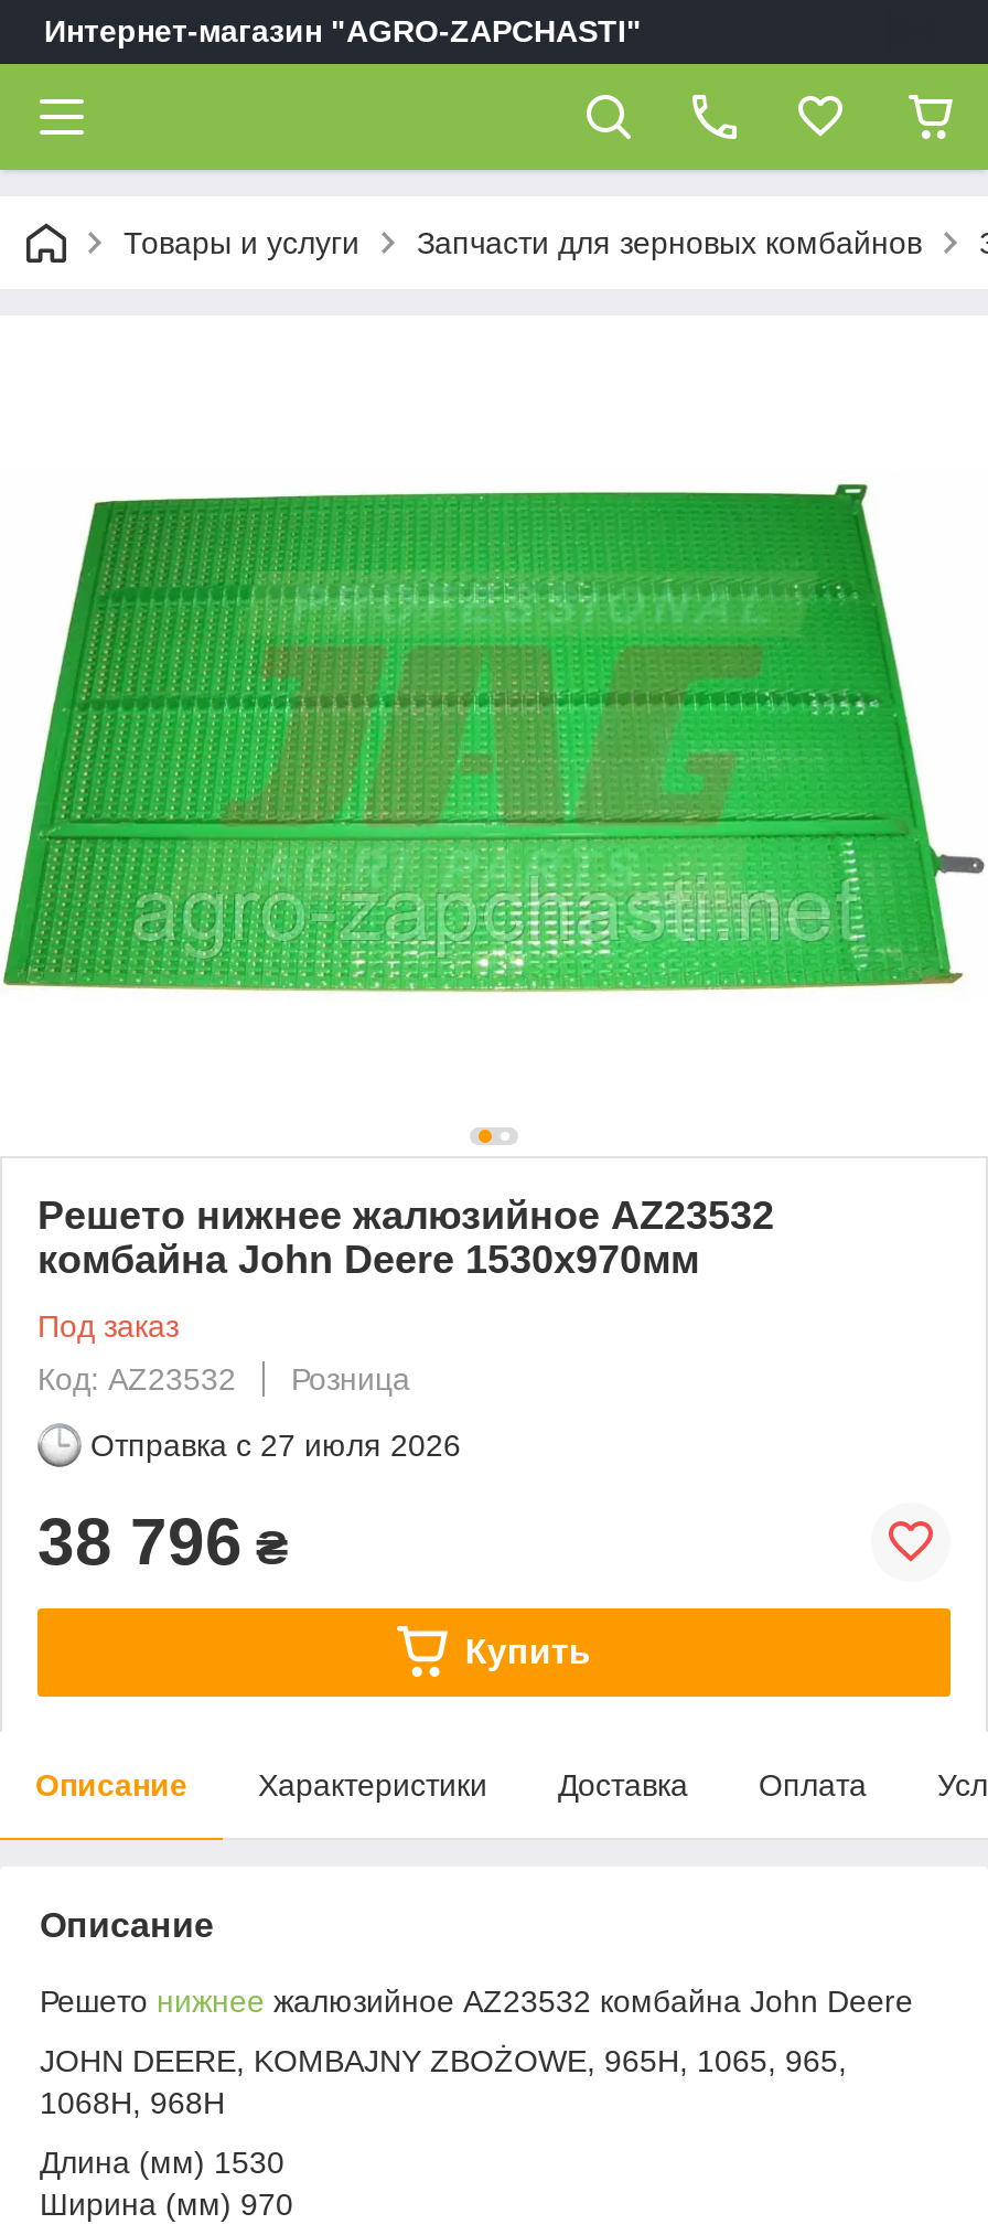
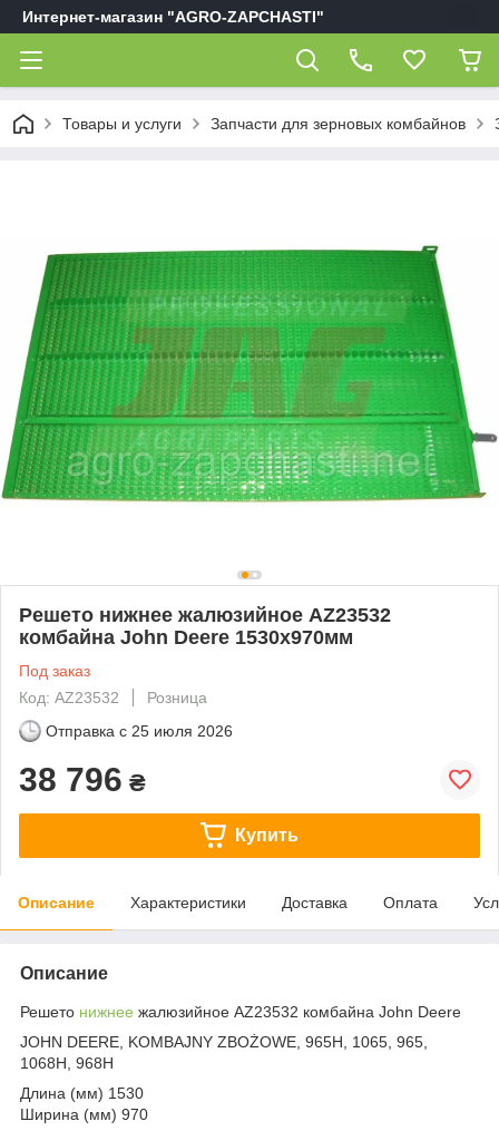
[90,1427,461,1462] Отправка с 27 июля 2026 -> [46,722,233,740] Отправка с 25 июля 2026

